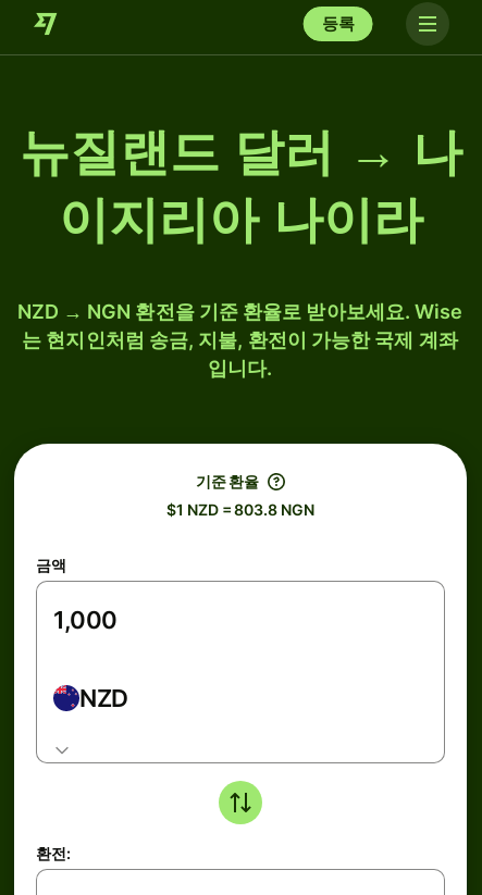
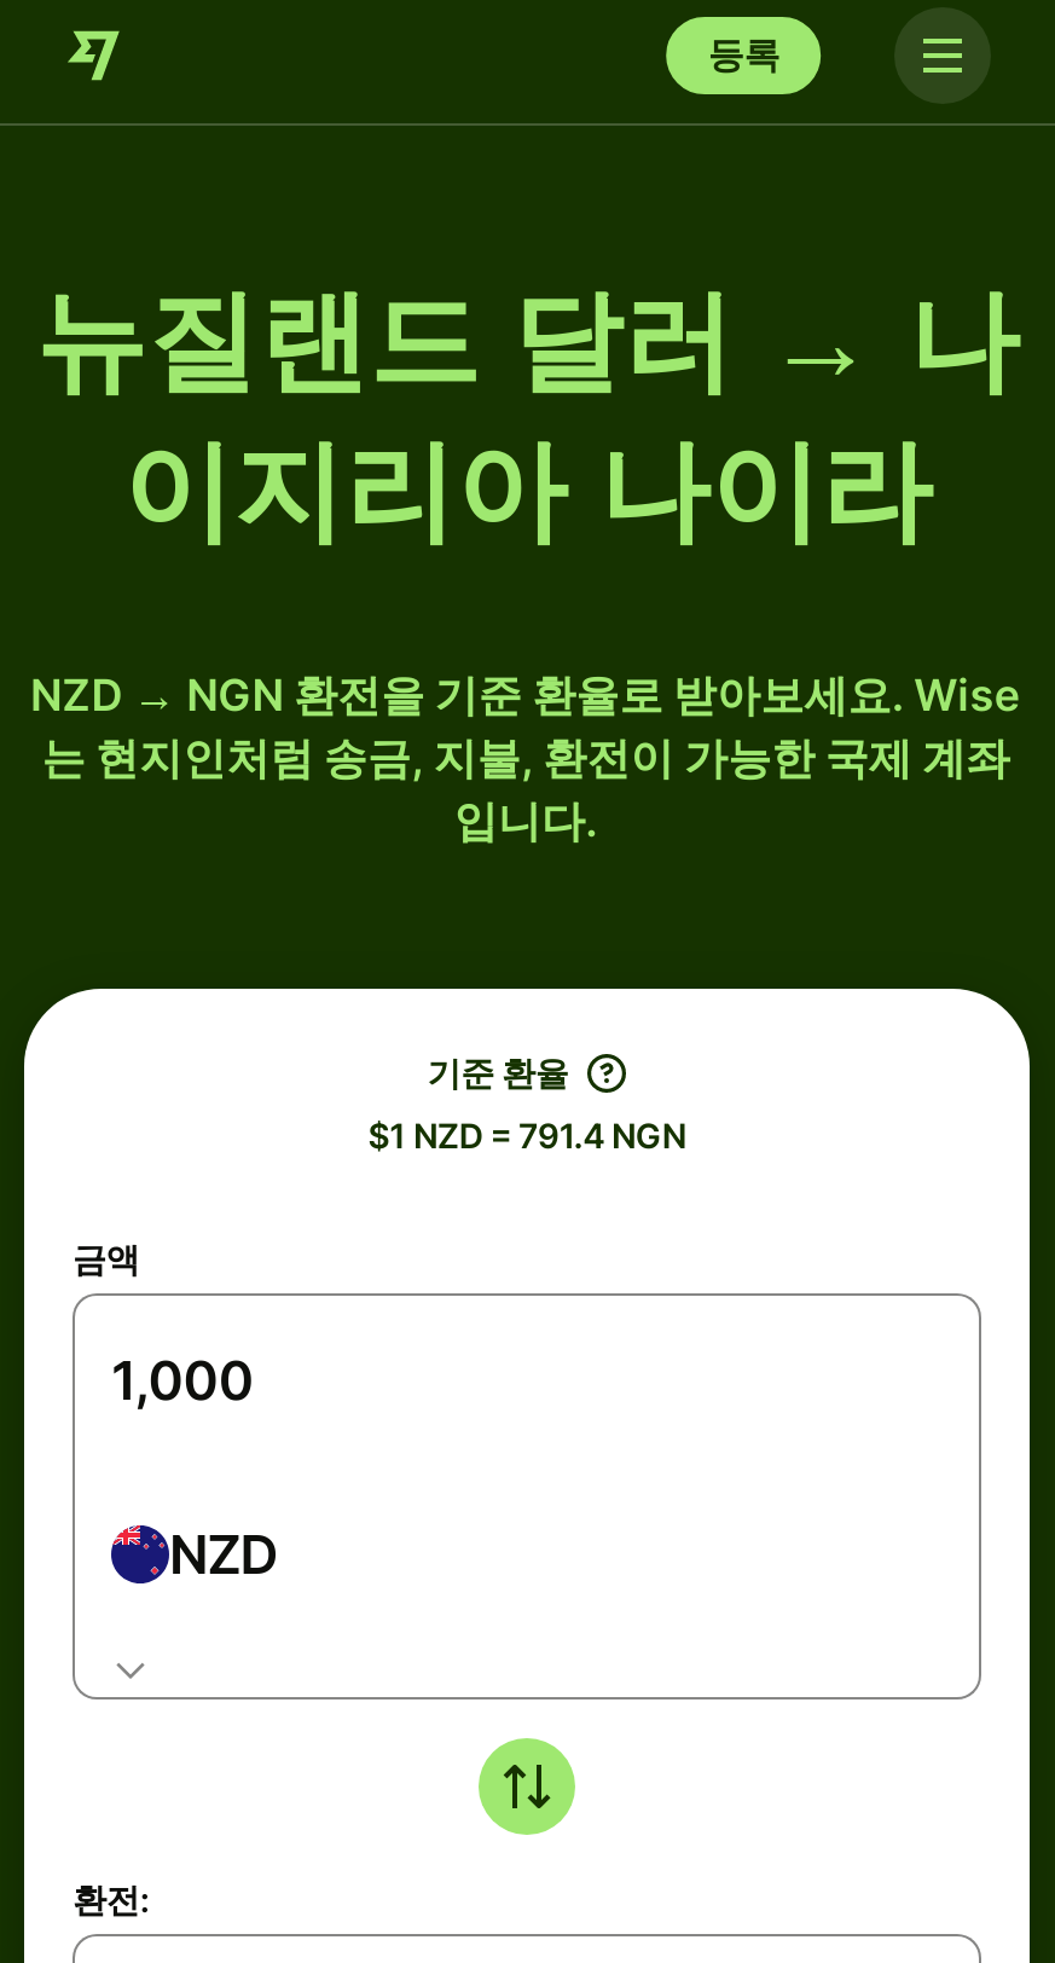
[167,500,314,519] $1 NZD = 803.8 NGN -> [368,1114,686,1156] $1 NZD = 791.4 NGN

